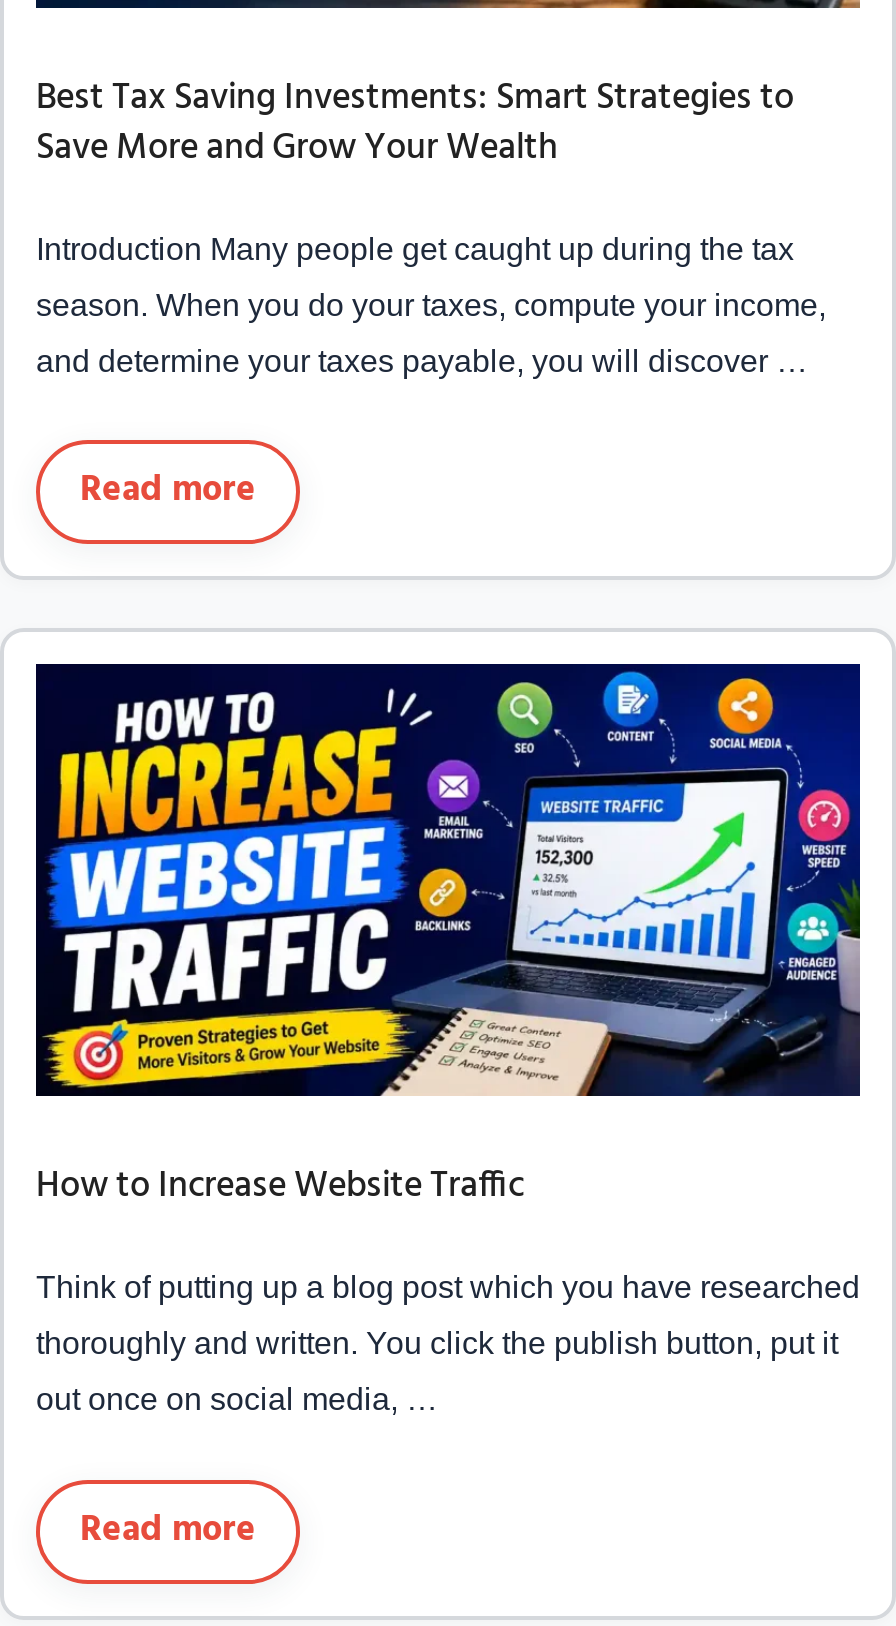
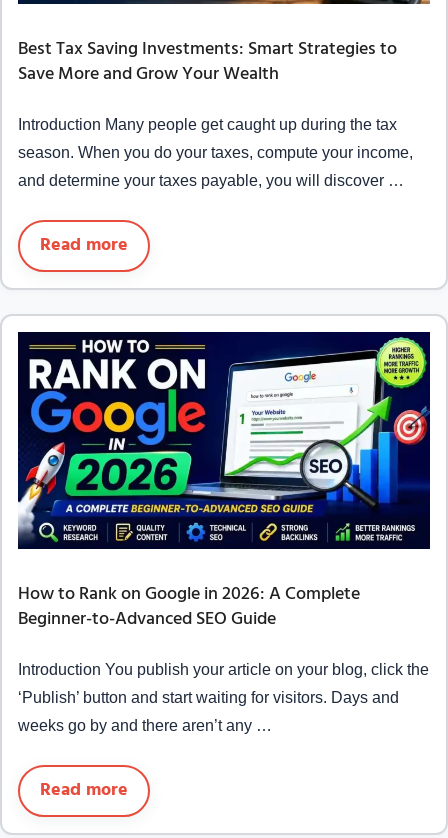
[36,670,860,1217] [image] | How to Increase Website Traffic -> [18,334,430,634] [image] | How to Rank on Google in 2026: A Complete | Beginner-to-Advanced SEO Guide
[36,1271,860,1305] Think of putting up a blog post which you have researched -> [18,661,429,678] Introduction You publish your article on your blog, click the
[36,1327,838,1361] thoroughly and written. You click the publish button, put it -> [18,689,399,706] ‘Publish’ button and start waiting for visitors. Days and
[36,1383,438,1417] out once on social media, … -> [18,717,272,734] weeks go by and there aren’t any …

